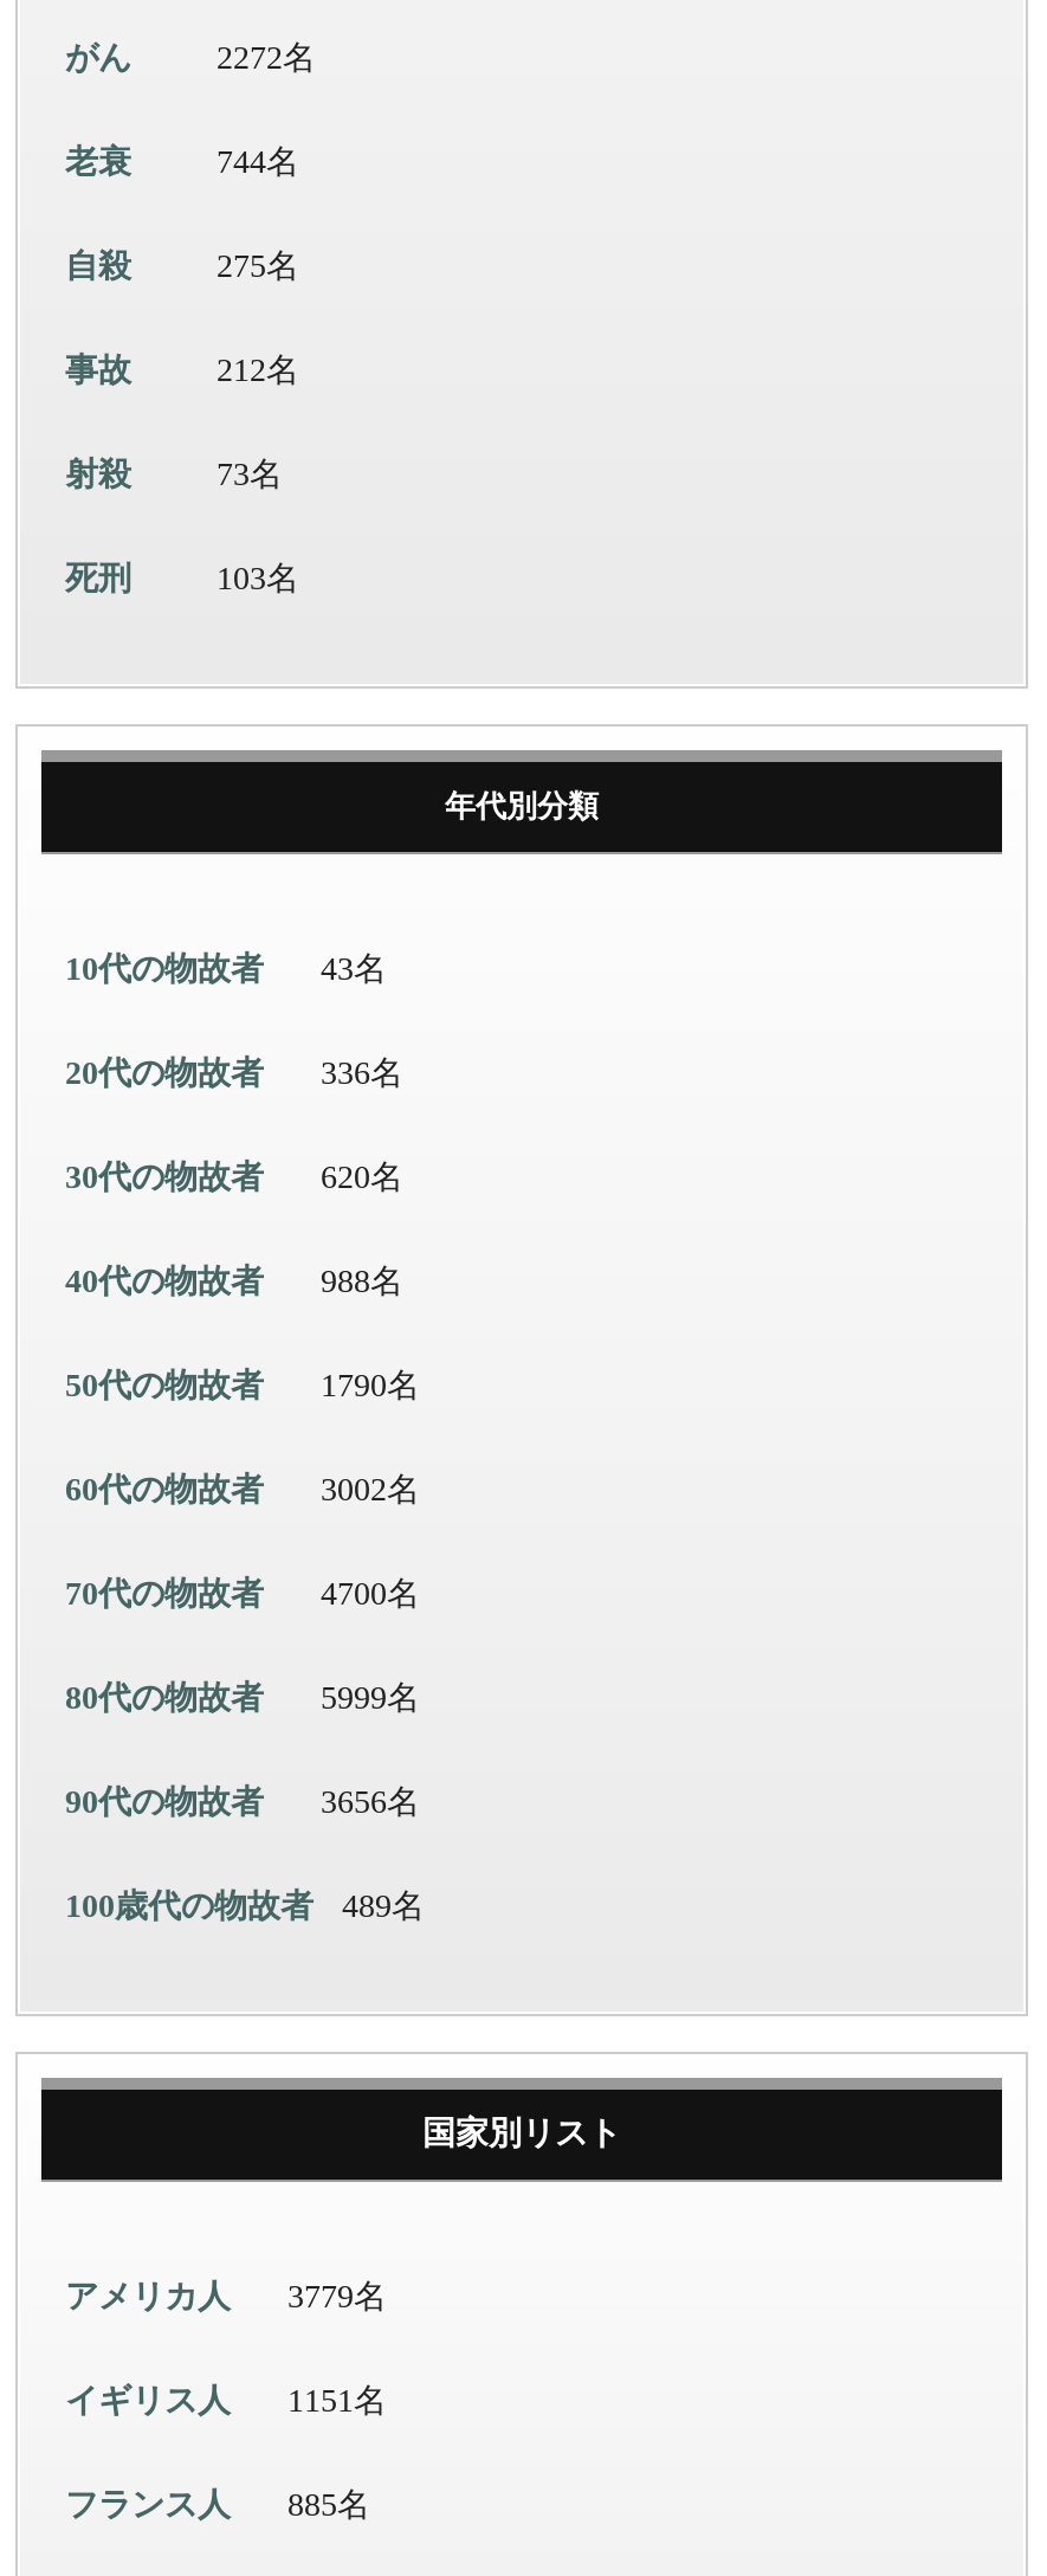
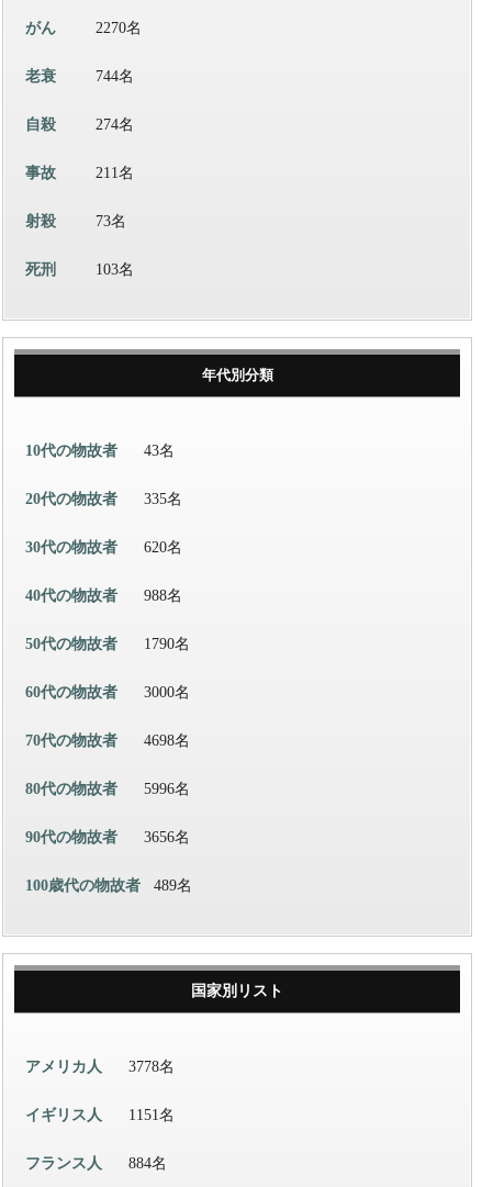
[216,40,316,76] 2272名 -> [96,20,142,36] 2270名
[216,248,299,284] 275名 -> [96,116,134,133] 274名
[216,353,299,388] 212名 -> [96,165,134,181] 211名
[65,1055,403,1091] 20代の物故者 336名 -> [25,491,182,507] 20代の物故者 335名
[65,1472,420,1507] 60代の物故者 3002名 -> [25,684,190,701] 60代の物故者 3000名
[65,1576,420,1612] 70代の物故者 4700名 -> [25,732,190,749] 70代の物故者 4698名
[65,1680,420,1716] 80代の物故者 5999名 -> [25,781,190,797] 80代の物故者 5996名
[65,2279,387,2314] アメリカ人 3779名 -> [25,1059,175,1075] アメリカ人 3778名
[65,2487,370,2523] フランス人 885名 -> [25,1155,167,1172] フランス人 884名

